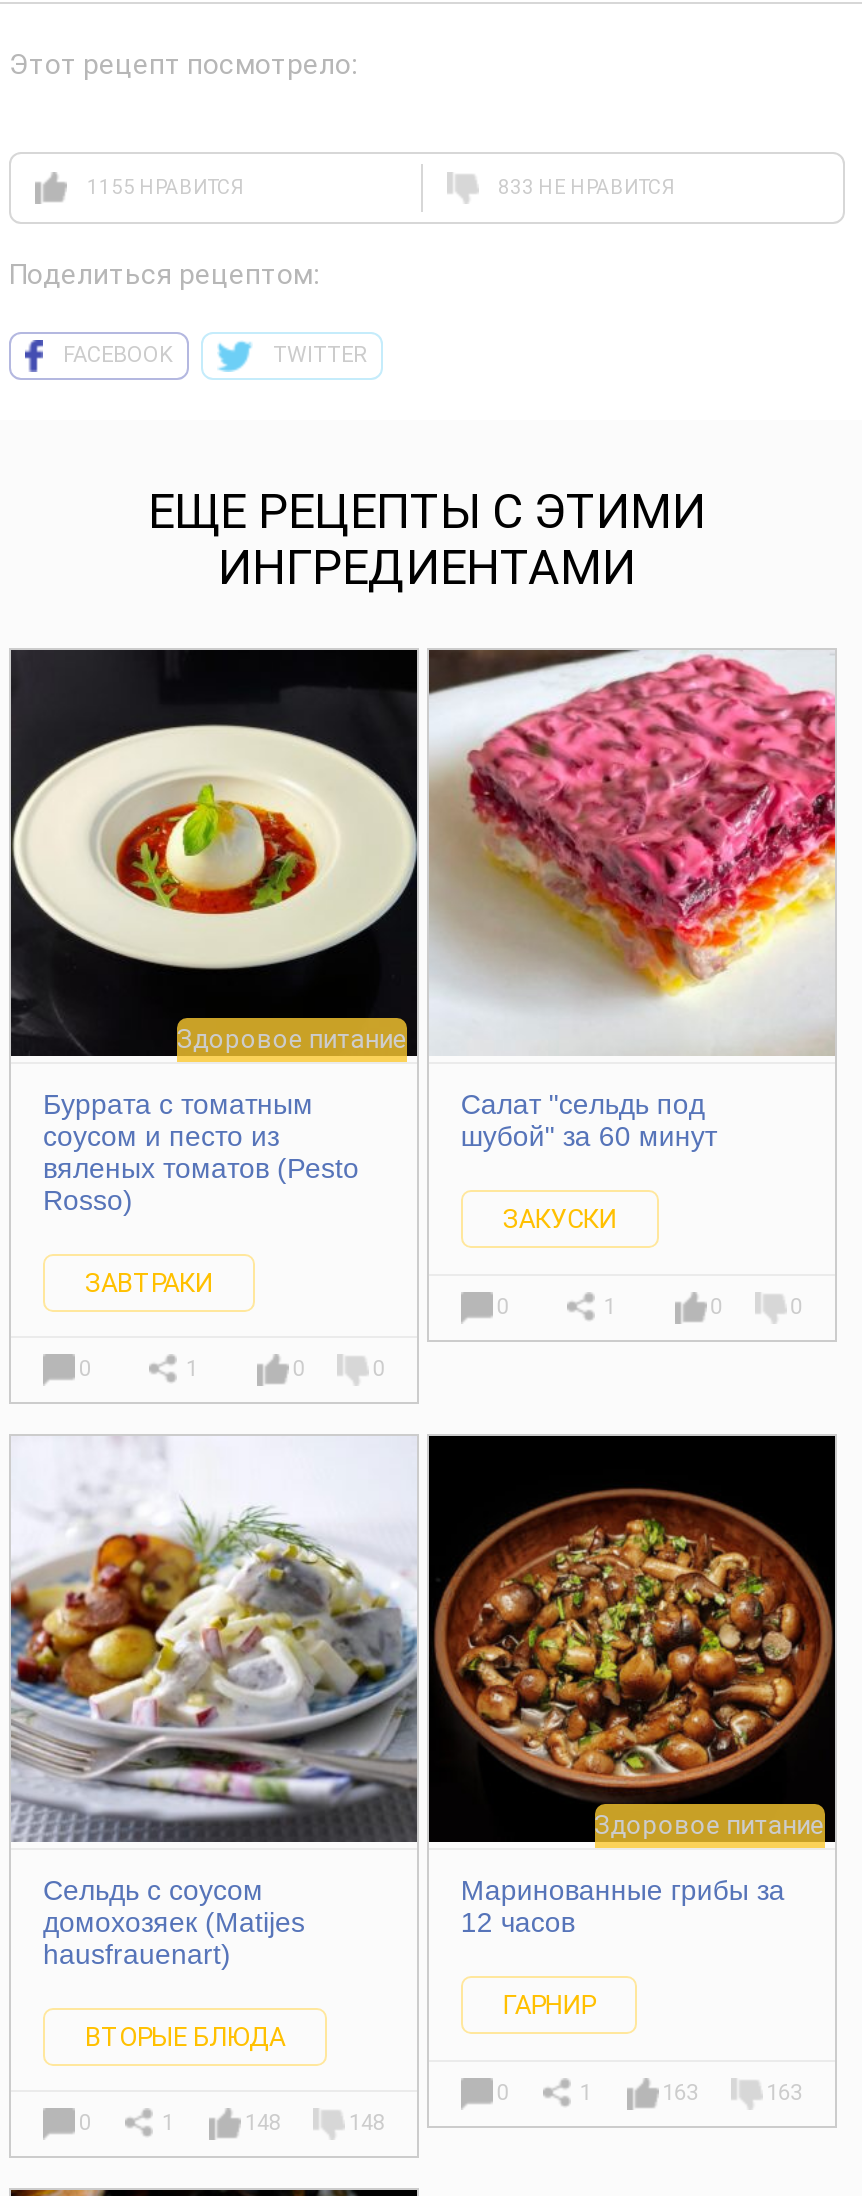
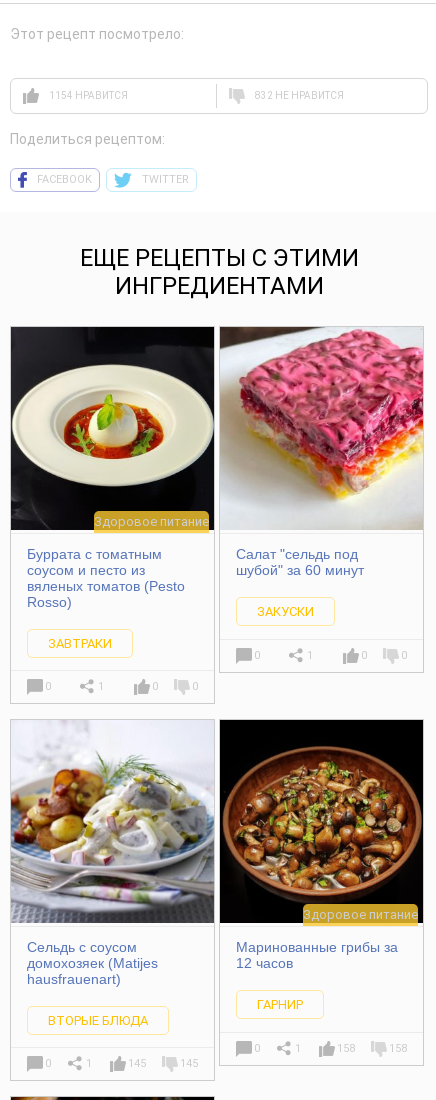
[87,176,245,198] 1155 НРАВИТСЯ -> [49,90,128,101] 1154 НРАВИТСЯ
[498,176,676,198] 833 НЕ НРАВИТСЯ -> [254,90,343,101] 832 НЕ НРАВИТСЯ
[662,2080,698,2106] 163 -> [337,1042,355,1055] 158
[766,2080,802,2106] 163 -> [389,1042,407,1055] 158
[245,2110,281,2136] 148 -> [128,1057,146,1070] 145
[349,2110,385,2136] 148 -> [180,1057,198,1070] 145

